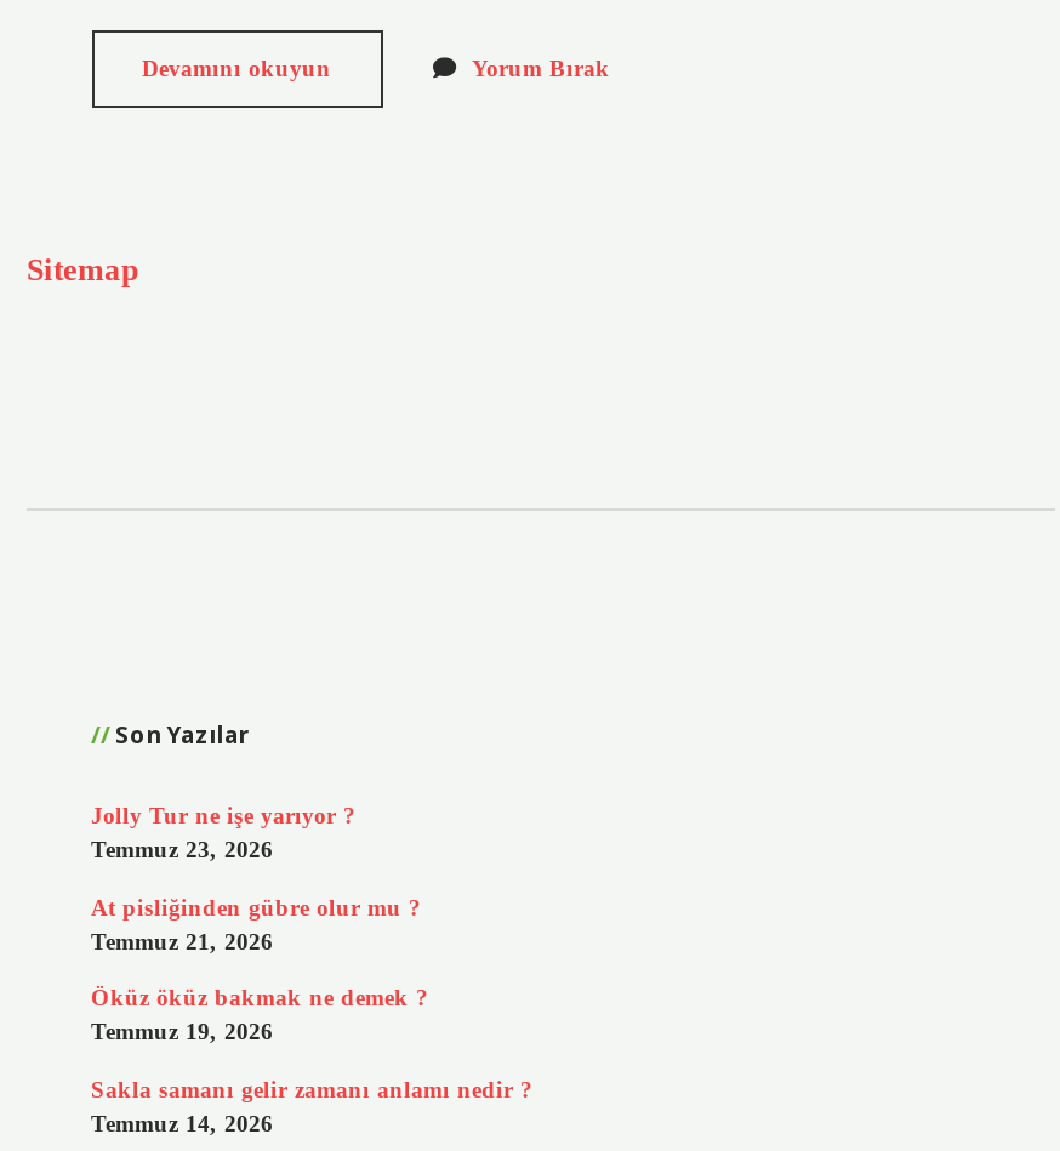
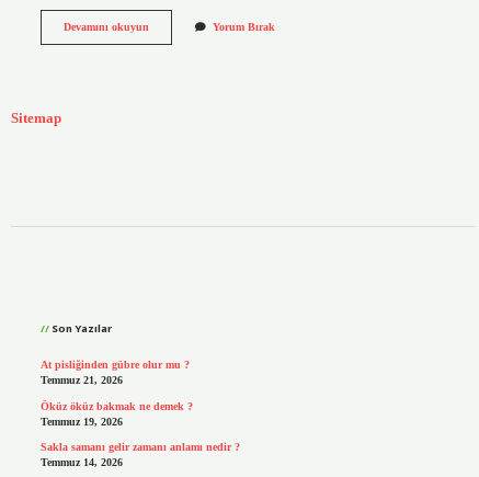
[91,802,355,863] Jolly Tur ne işe yarıyor ? | Temmuz 23, 2026 -> none

